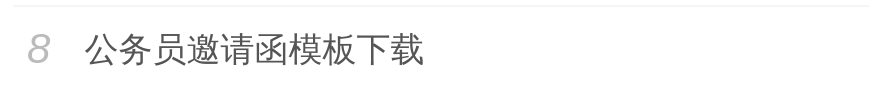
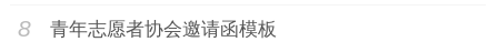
[85,30,425,68] 公务员邀请函模板下载 -> [50,18,277,39] 青年志愿者协会邀请函模板

